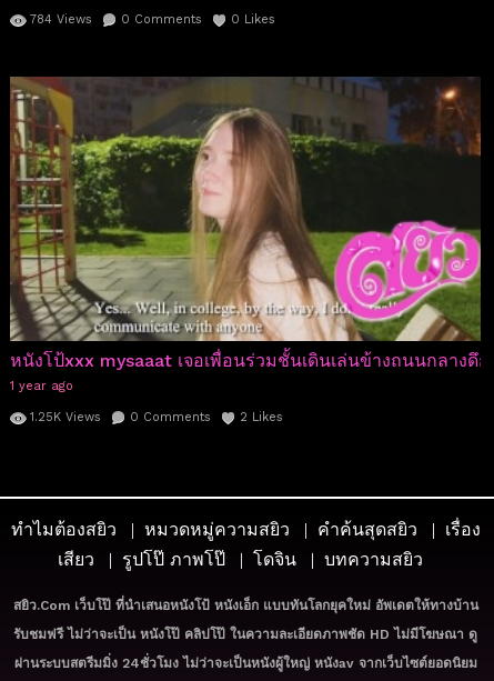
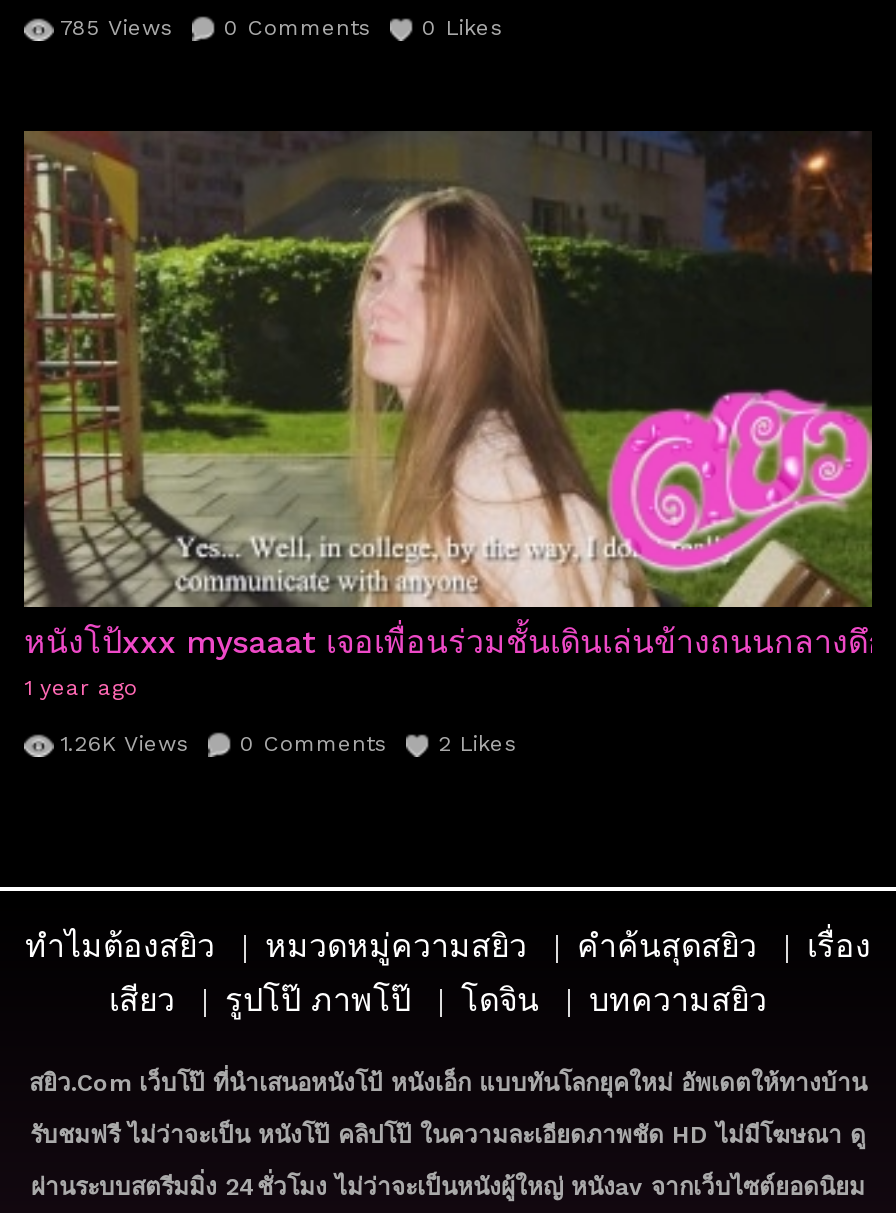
[30,12,92,26] 784 Views -> [60,15,172,41] 785 Views
[30,410,283,425] 1.25K Views 0 Comments 2 Likes -> [60,731,516,757] 1.26K Views 0 Comments 2 Likes

